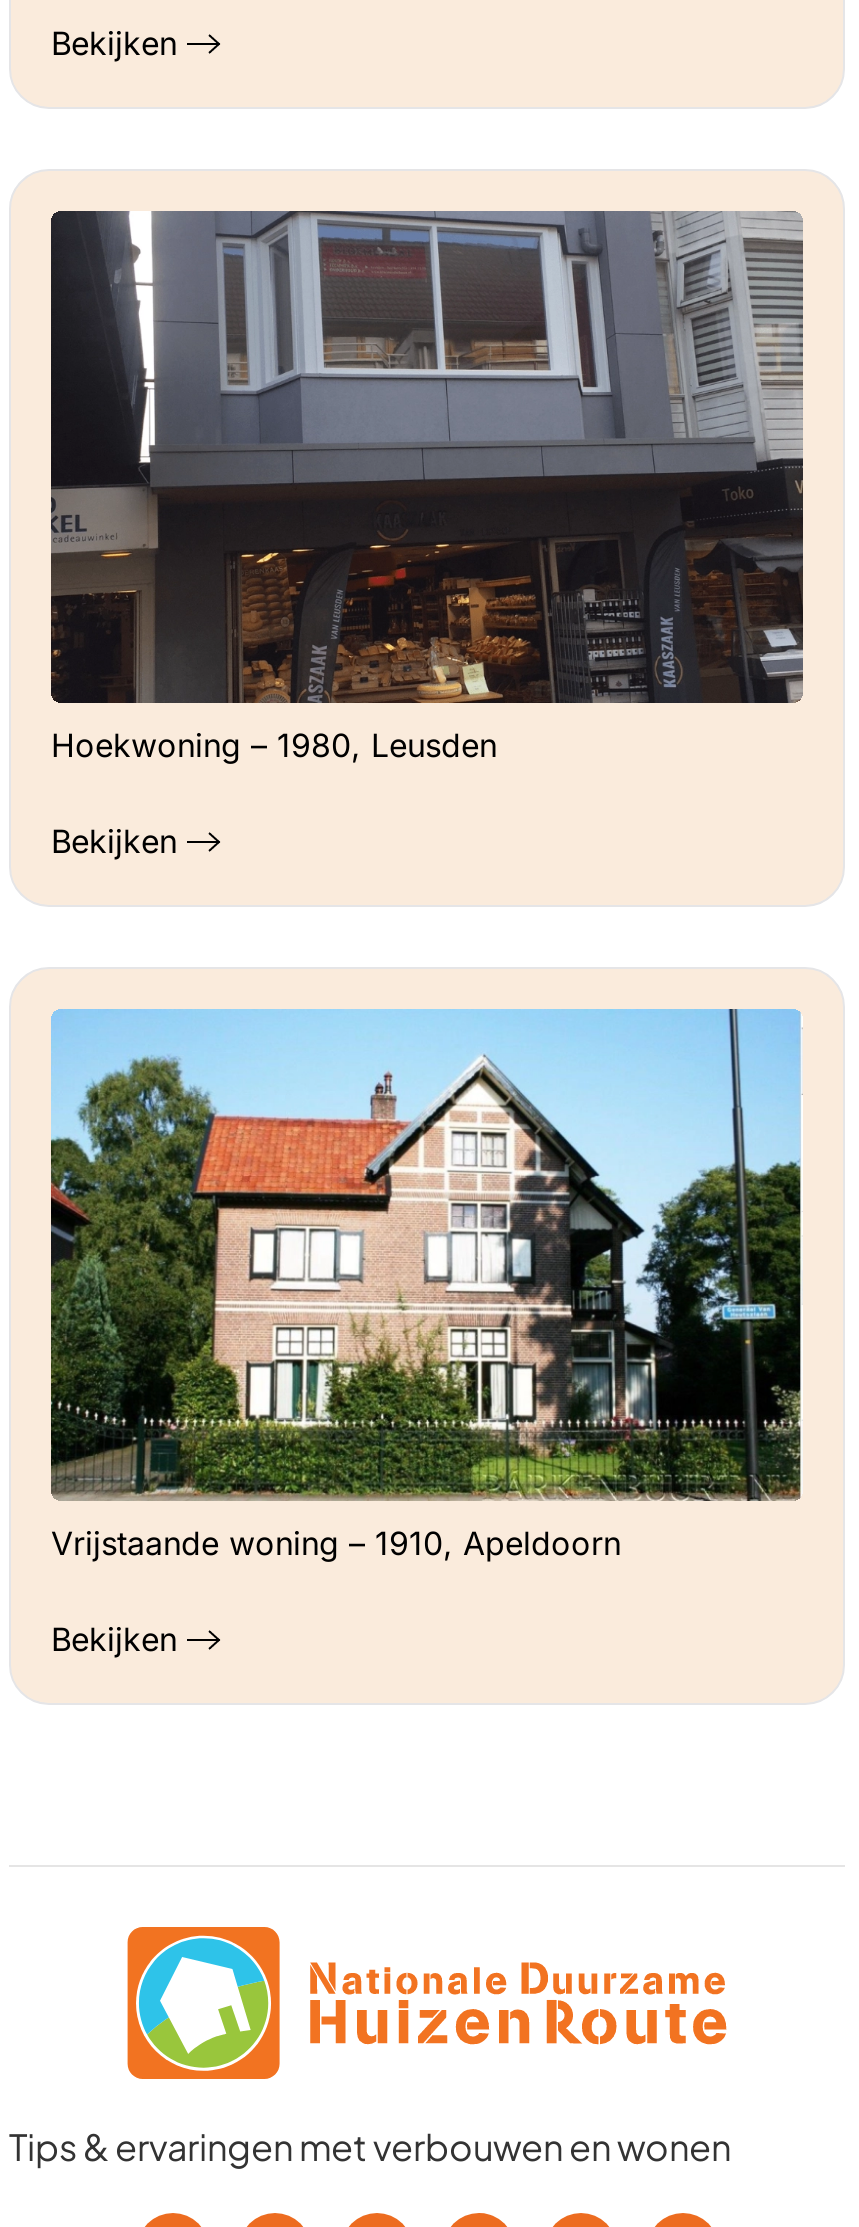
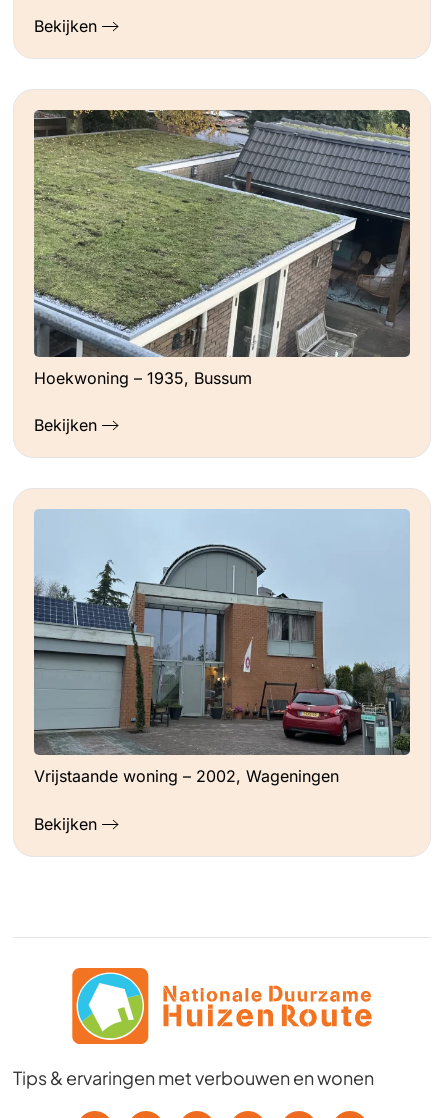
[49,209,803,766] [image] | Hoekwoning – 1980, Leusden -> [33,109,410,388] [image] | Hoekwoning – 1935, Bussum
[49,1007,803,1564] [image] | Vrijstaande woning – 1910, Apeldoorn -> [33,510,411,786] [image] | Vrijstaande woning – 2002, Wageningen

